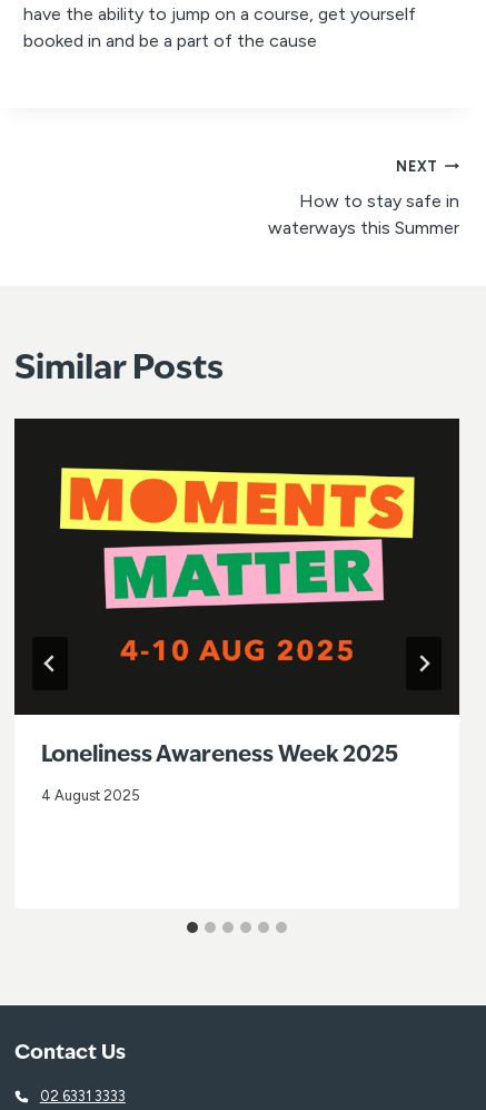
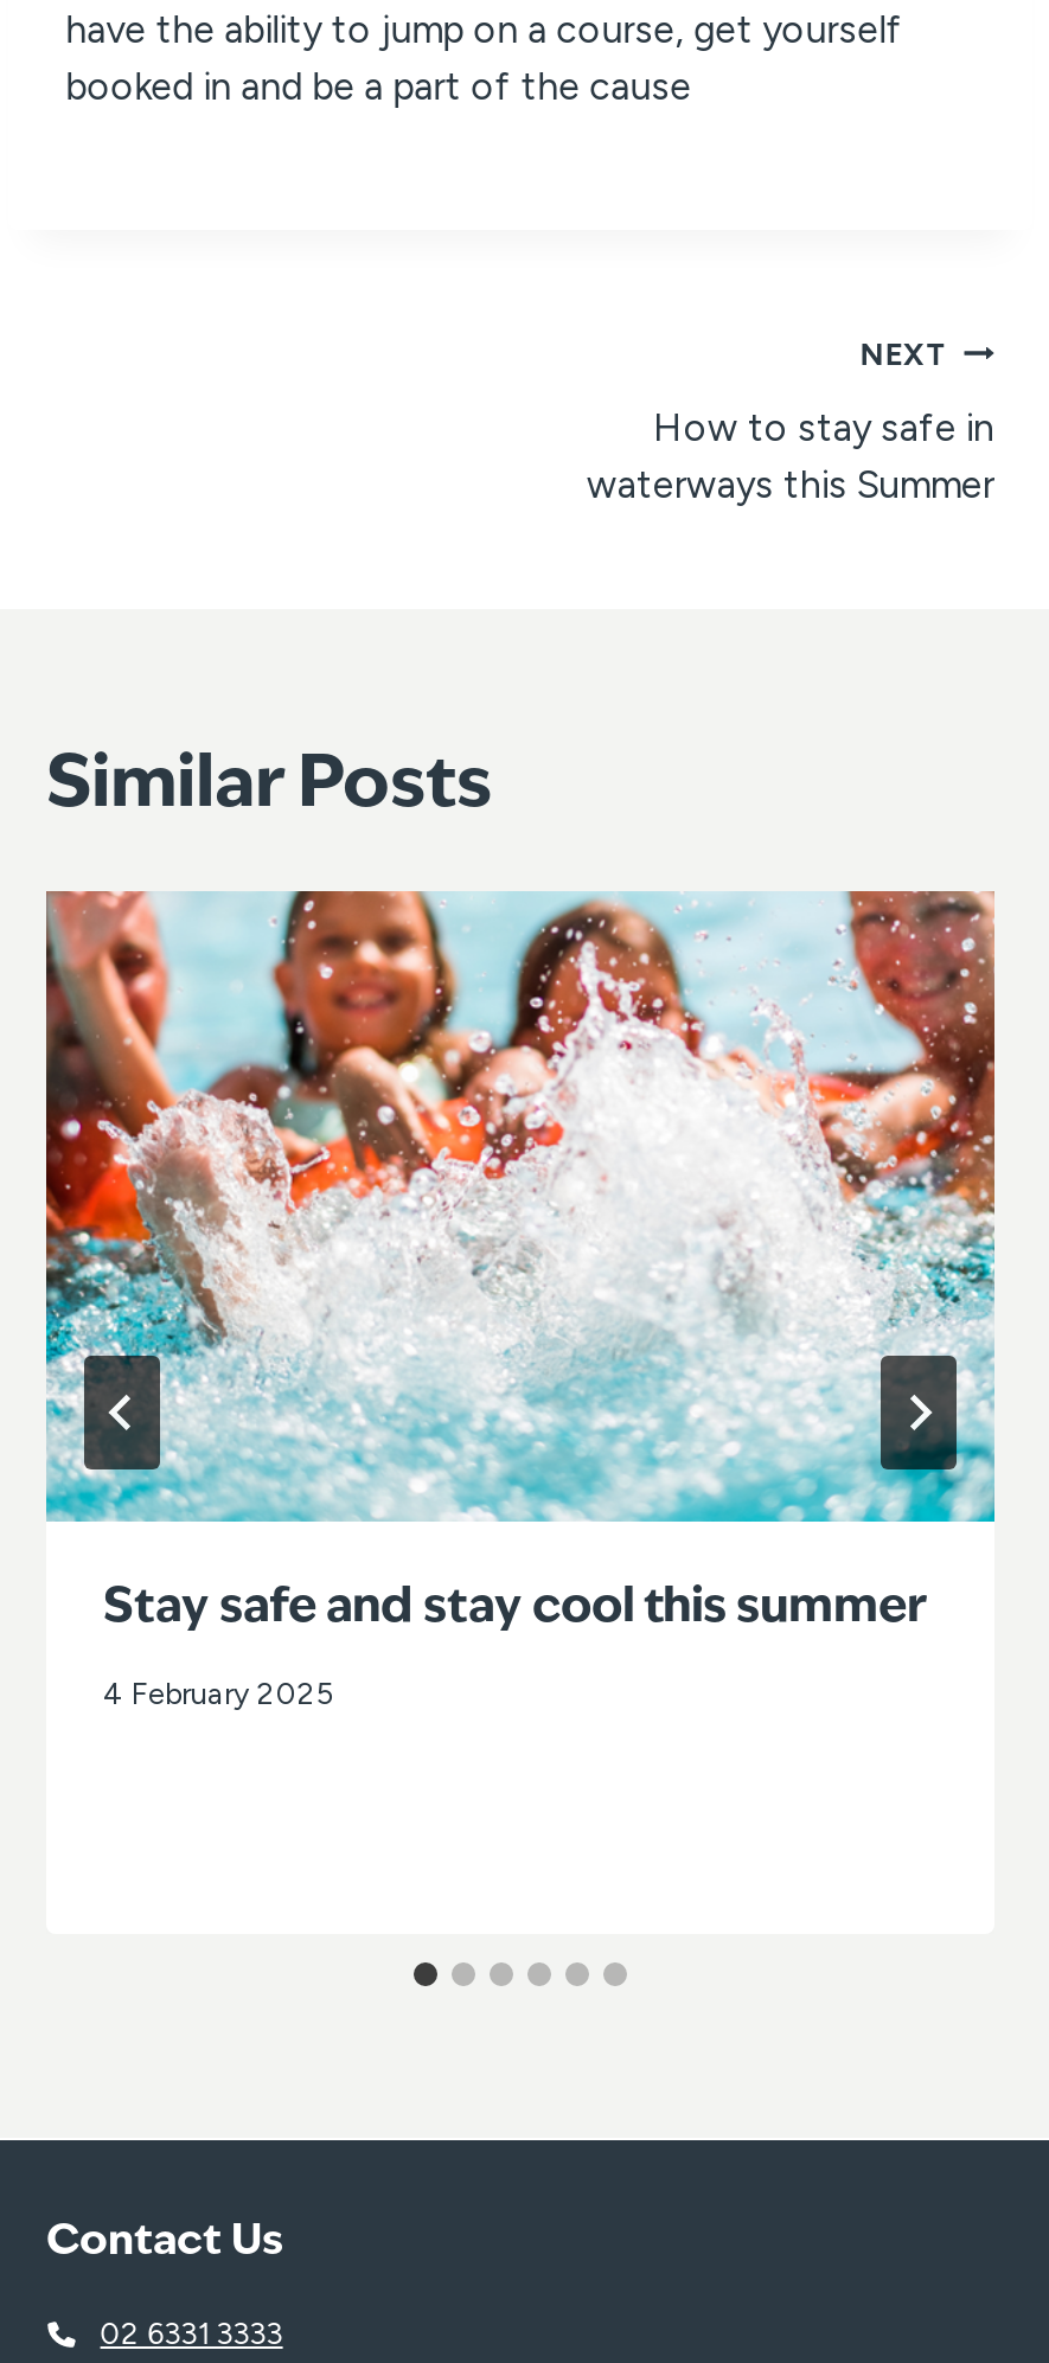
[13,418,460,768] [image] | Loneliness Awareness Week 2025 -> [44,889,997,1634] [image] | Stay safe and stay cool this summer
[41,787,140,804] 4 August 2025 -> [103,1676,335,1712] 4 February 2025

